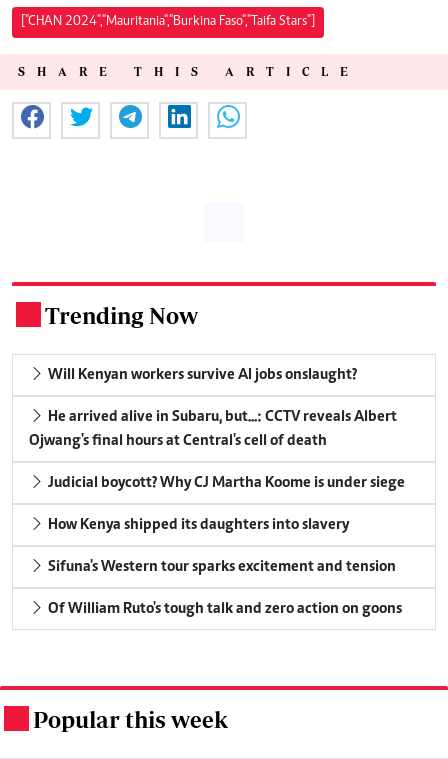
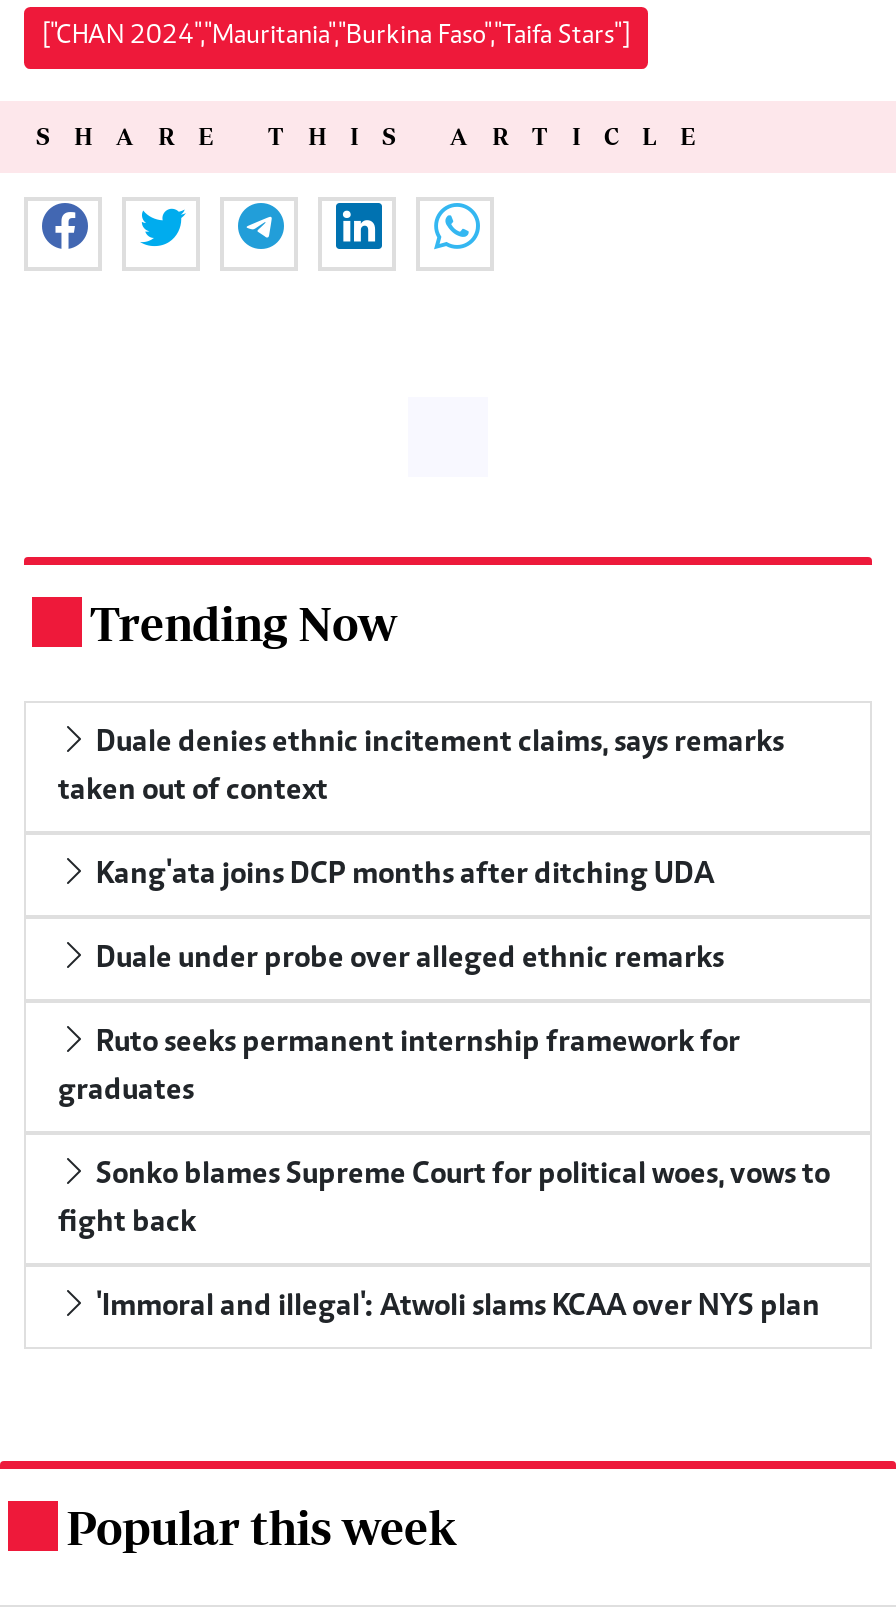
[29,367,405,617] Will Kenyan workers survive AI jobs onslaught? | He arrived alive in Subaru, but...: CCTV reveals Albert | Ojwang's final hours at Central's cell of death | Judicial boycott? Why CJ Martha Koome is under siege | How Kenya shipped its daughters into slavery | Sifuna's Western tour sparks excitement and tension | Of William Ruto's tough talk and zero action on goons -> [58,726,830,1322] Duale denies ethnic incitement claims, says remarks | taken out of context | Kang'ata joins DCP months after ditching UDA | Duale under probe over alleged ethnic remarks | Ruto seeks permanent internship framework for | graduates | Sonko blames Supreme Court for political woes, vows to | fight back | 'Immoral and illegal': Atwoli slams KCAA over NYS plan

